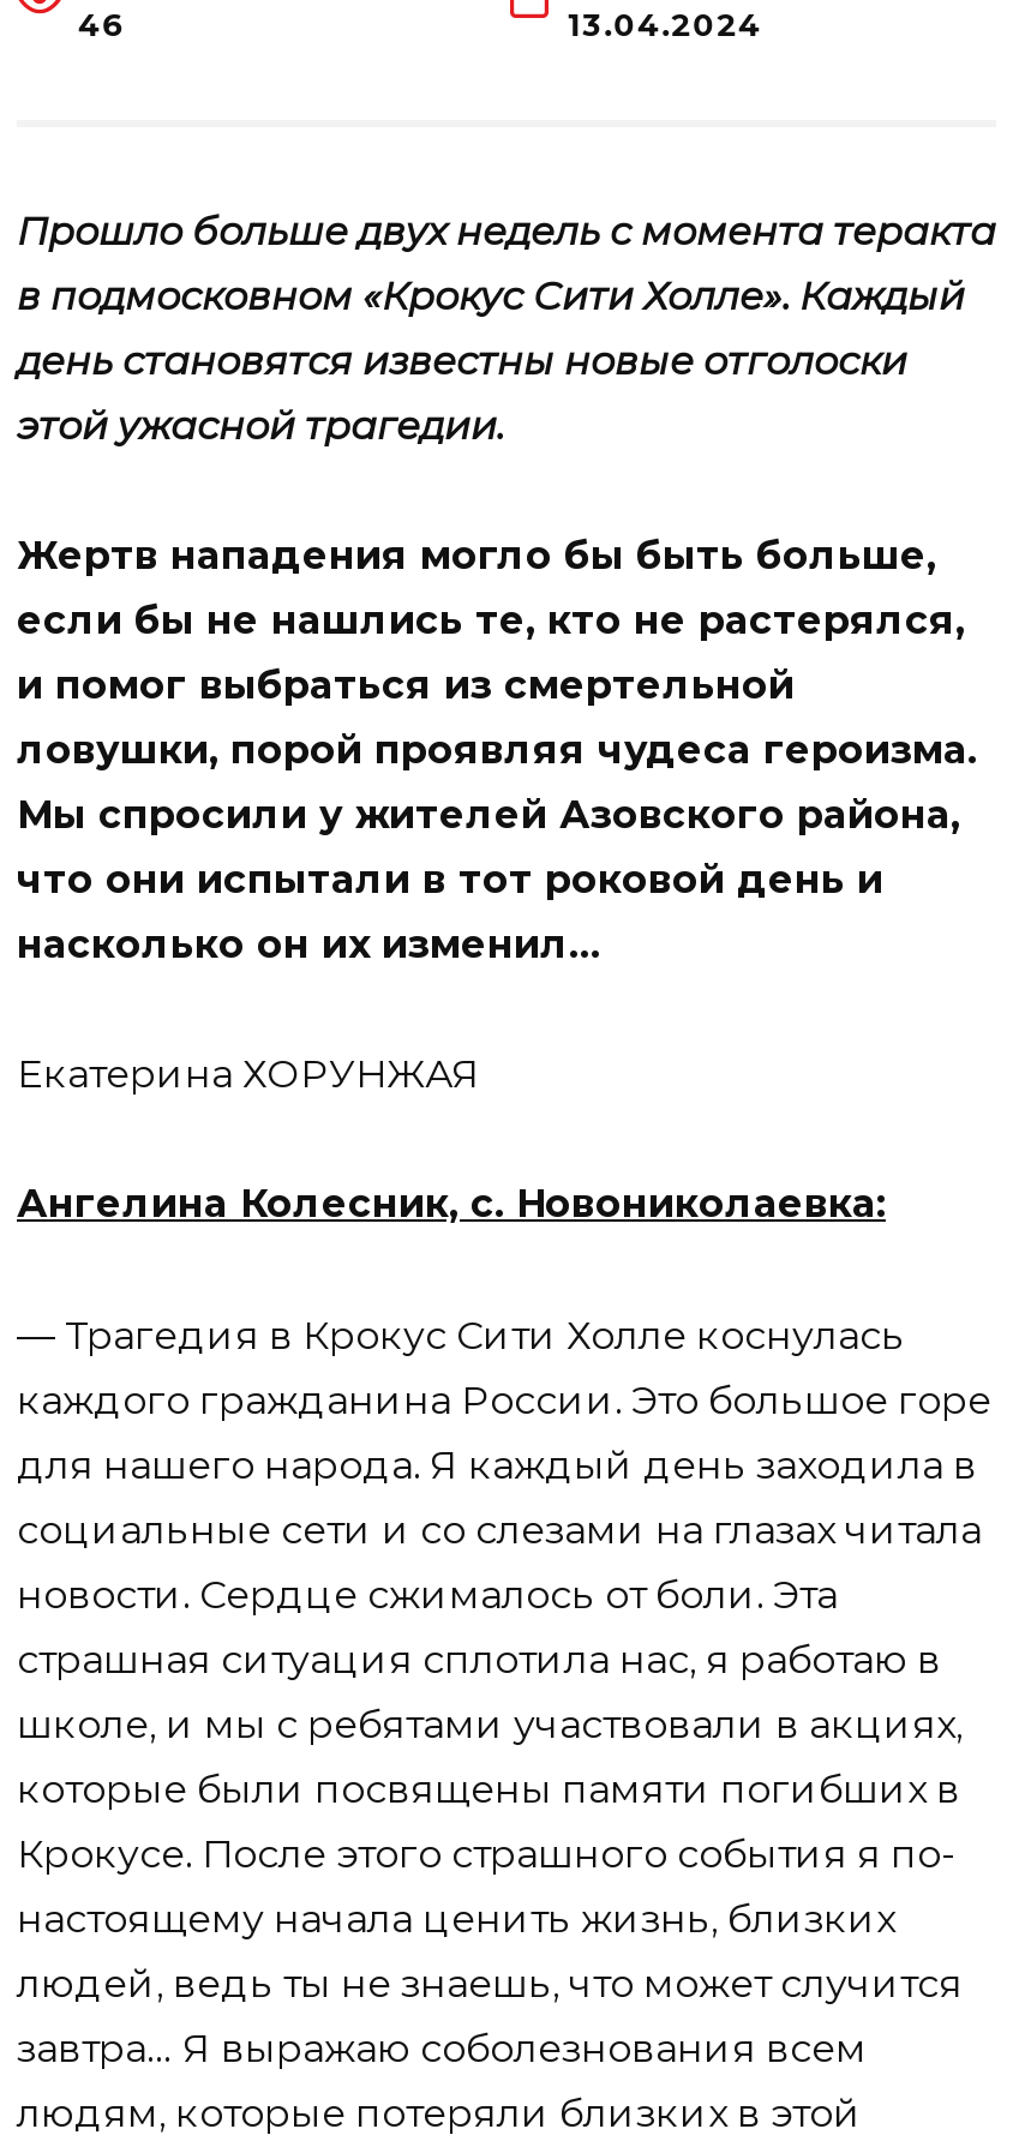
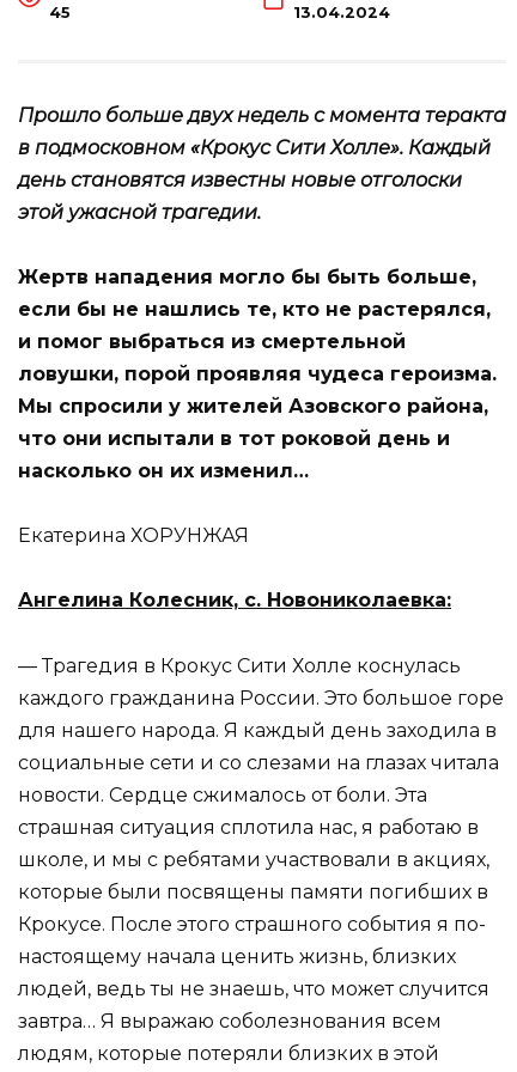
[78,7,124,43] 46 -> [49,3,70,21] 45

